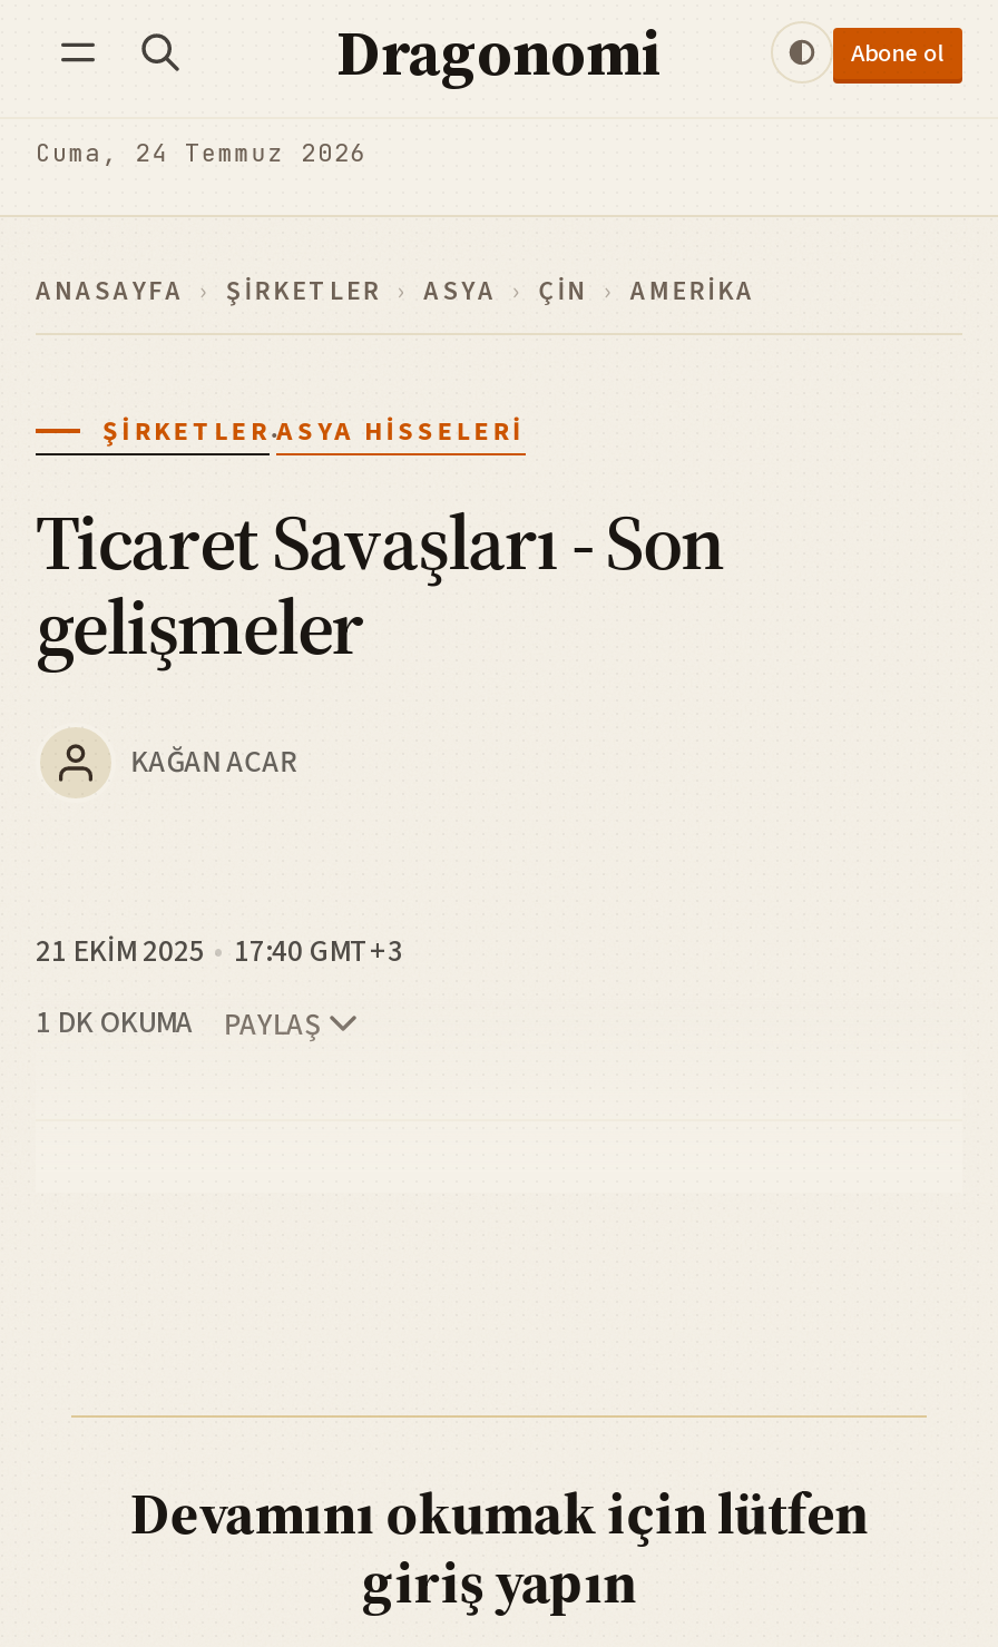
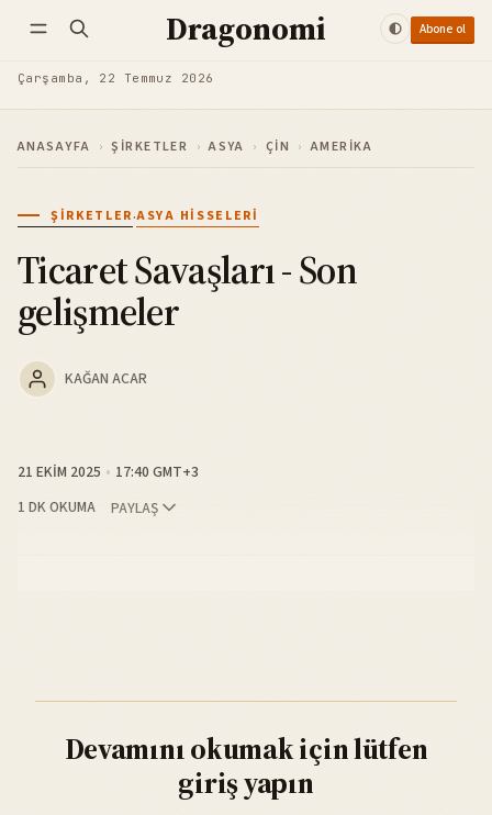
[36,138,367,169] Cuma, 24 Temmuz 2026 -> [18,71,214,86] Çarşamba, 22 Temmuz 2026

